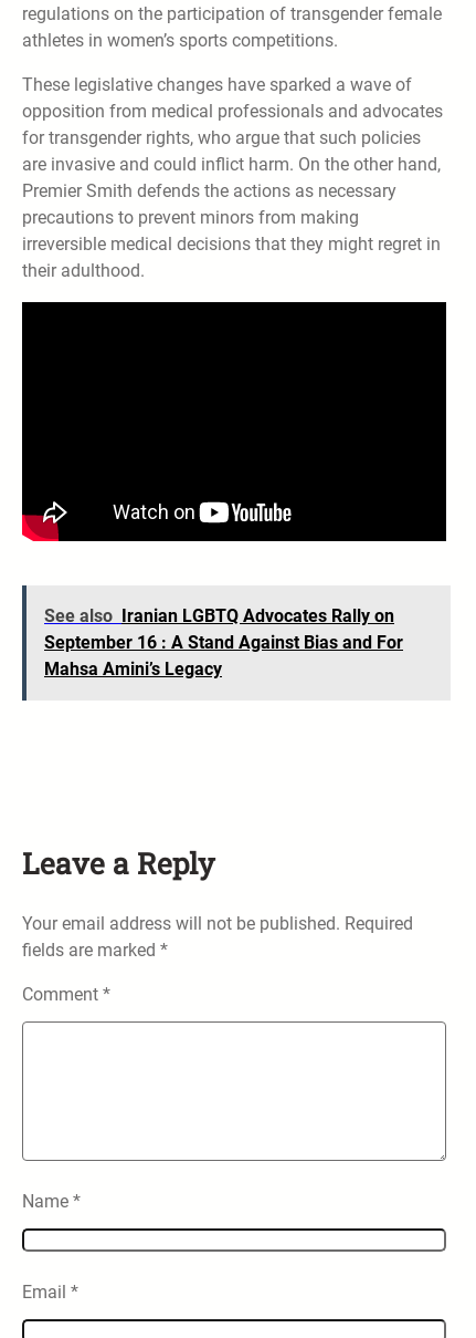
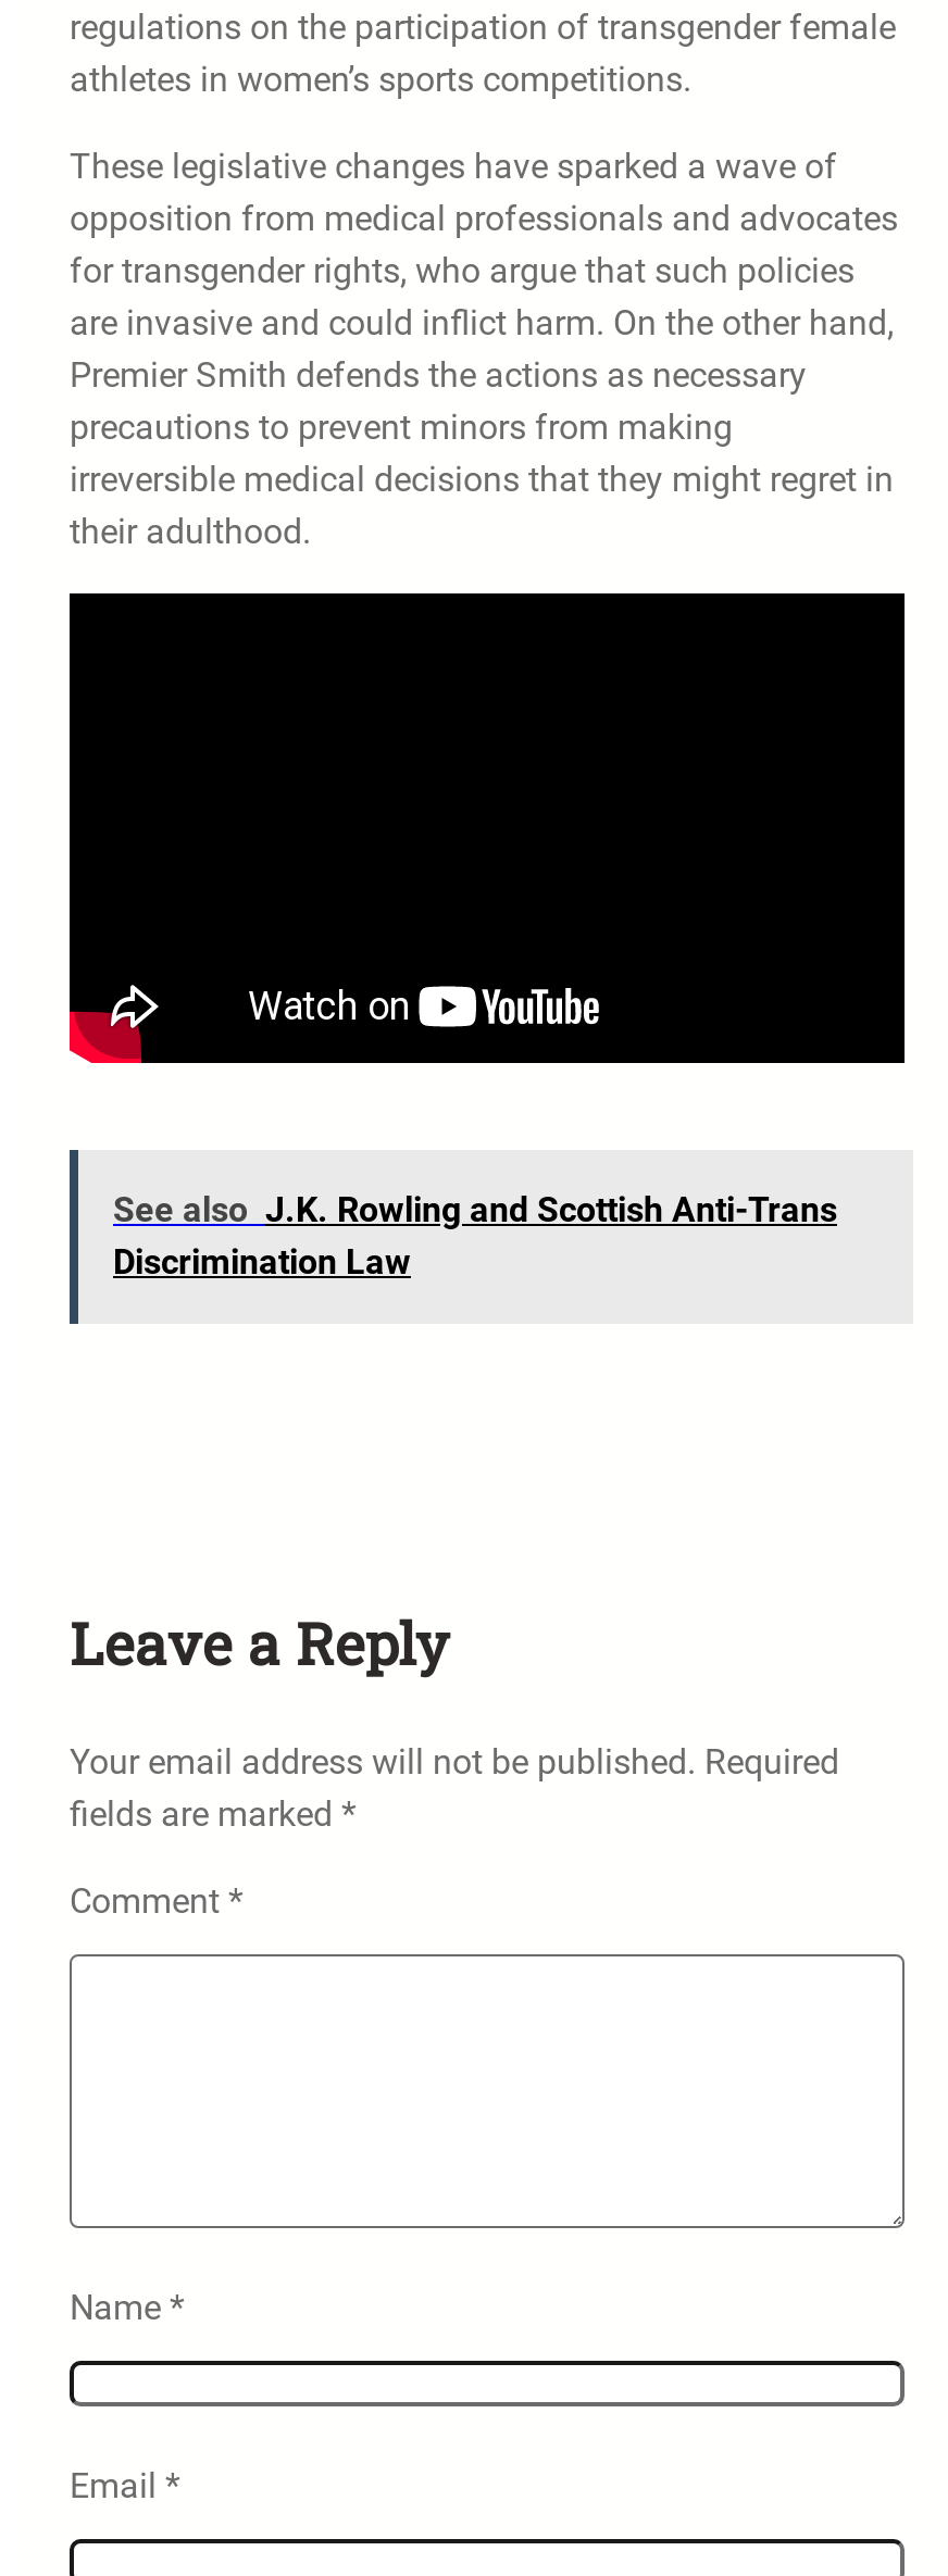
[44,606,403,680] See also Iranian LGBTQ Advocates Rally on | September 16 : A Stand Against Bias and For | Mahsa Amini’s Legacy -> [113,1190,837,1283] See also J.K. Rowling and Scottish Anti-Trans | Discrimination Law

